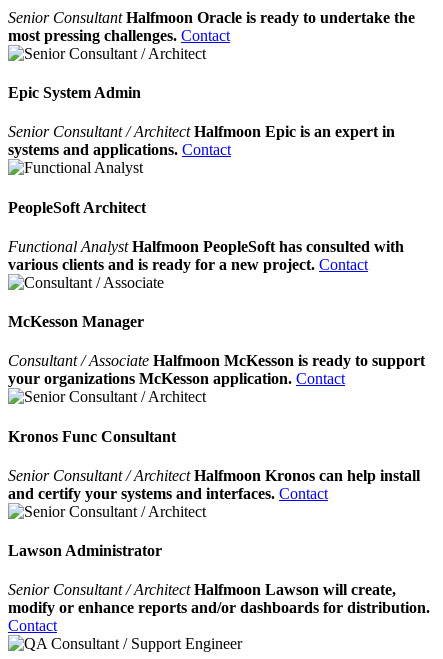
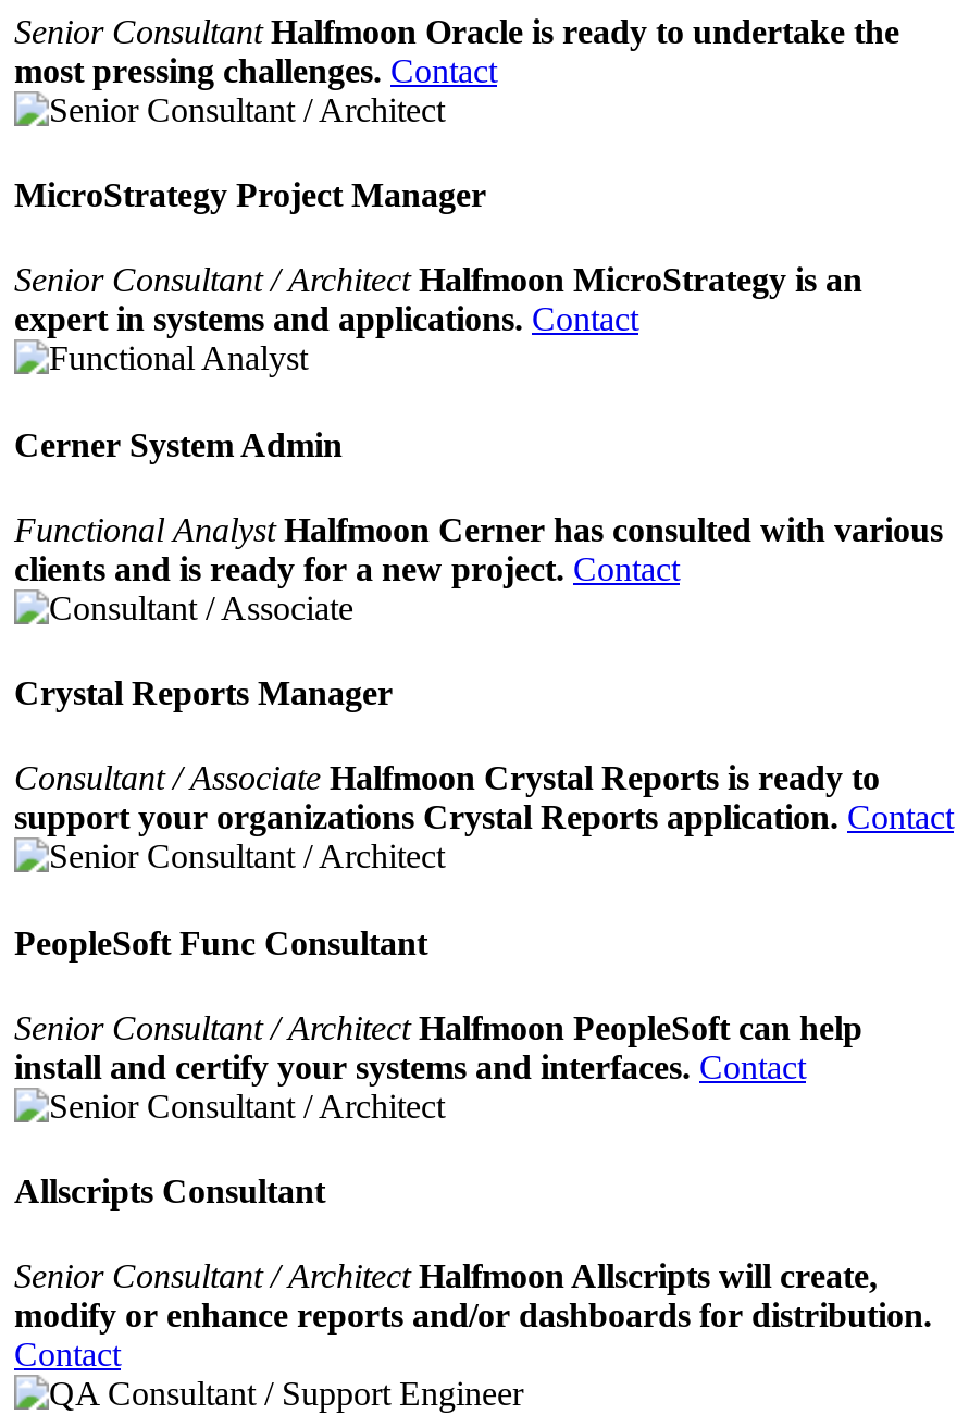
[8,84,141,101] Epic System Admin -> [14,176,486,213] MicroStrategy Project Manager
[8,123,395,158] Senior Consultant / Architect Halfmoon Epic is an expert in | systems and applications. Contact -> [14,261,862,338] Senior Consultant / Architect Halfmoon MicroStrategy is an | expert in systems and applications. Contact
[8,198,146,215] PeopleSoft Architect -> [14,425,343,462] Cerner System Admin
[8,238,404,273] Functional Analyst Halfmoon PeopleSoft has consulted with | various clients and is ready for a new project. Contact -> [14,511,943,587] Functional Analyst Halfmoon Cerner has consulted with various | clients and is ready for a new project. Contact
[8,313,144,330] McKesson Manager -> [14,674,393,711] Crystal Reports Manager
[8,352,425,387] Consultant / Associate Halfmoon McKesson is ready to support | your organizations McKesson application. Contact -> [14,760,954,836] Consultant / Associate Halfmoon Crystal Reports is ready to | support your organizations Crystal Reports application. Contact
[8,428,176,445] Kronos Func Consultant -> [14,924,427,961] PeopleSoft Func Consultant
[8,467,420,502] Senior Consultant / Architect Halfmoon Kronos can help install | and certify your systems and interfaces. Contact -> [14,1009,862,1085] Senior Consultant / Architect Halfmoon PeopleSoft can help | install and certify your systems and interfaces. Contact
[8,542,162,559] Lawson Administrator -> [14,1173,325,1210] Allscripts Consultant
[8,581,396,598] Senior Consultant / Architect Halfmoon Lawson will create, -> [14,1258,878,1295] Senior Consultant / Architect Halfmoon Allscripts will create,

